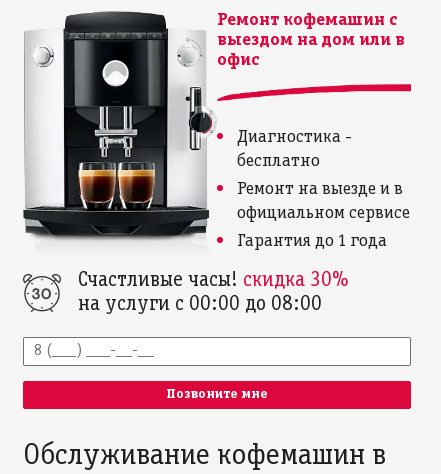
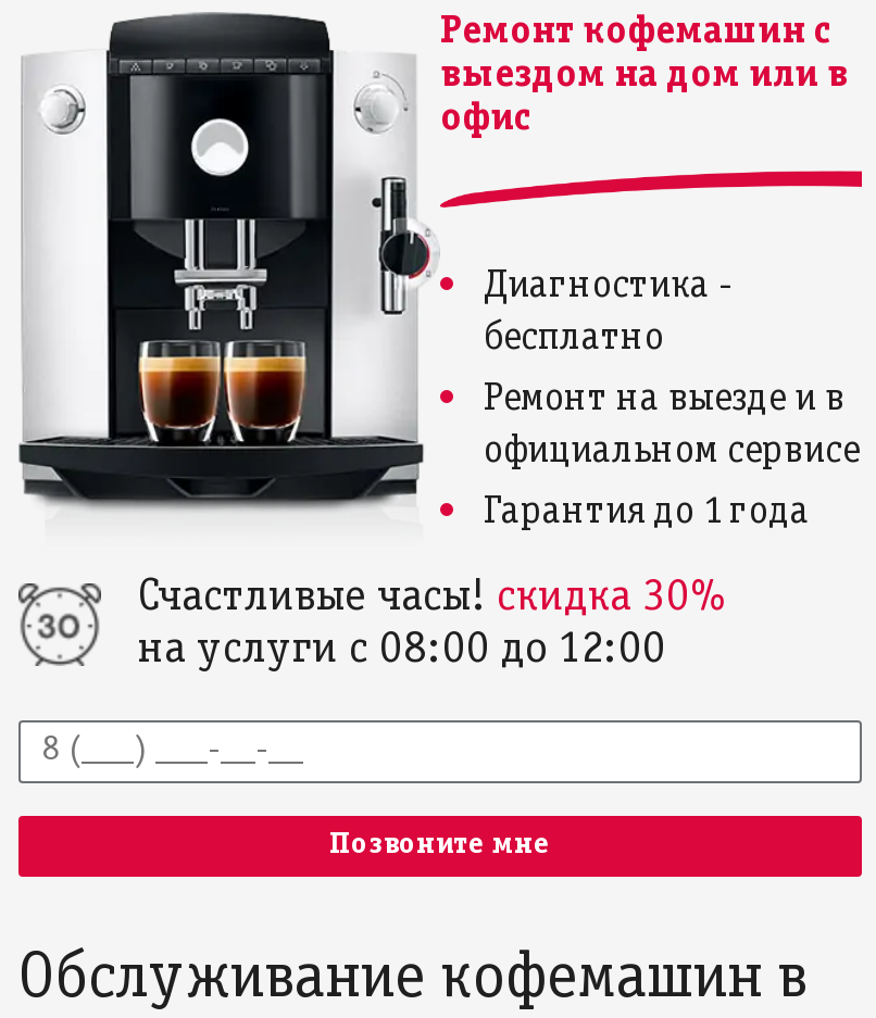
[78,295,322,314] на услуги с 00:00 до 08:00 -> [138,629,666,670] на услуги с 08:00 до 12:00

